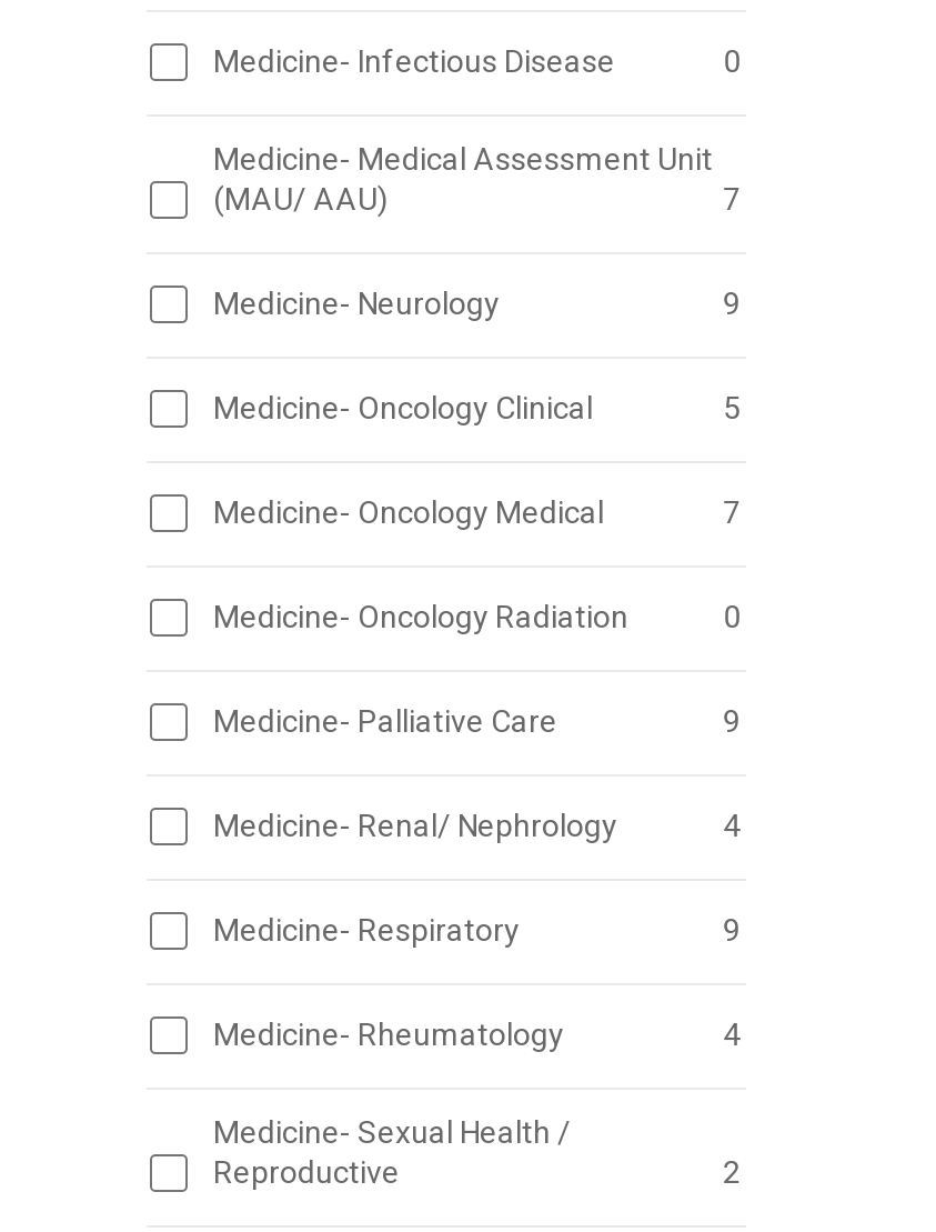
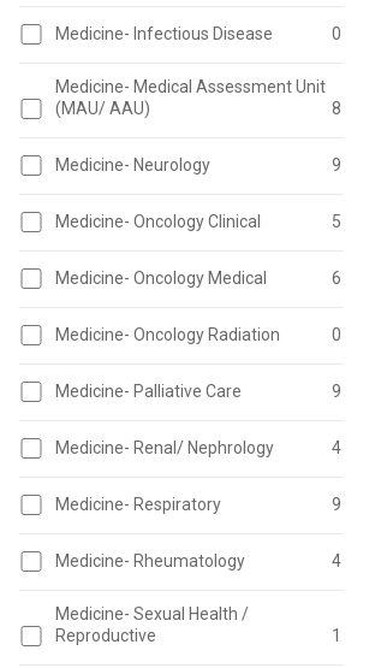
[723,181,741,217] 7 -> [331,99,341,118] 8
[723,494,741,530] 7 -> [331,268,341,288] 6
[723,1154,741,1190] 2 -> [331,626,341,645] 1

